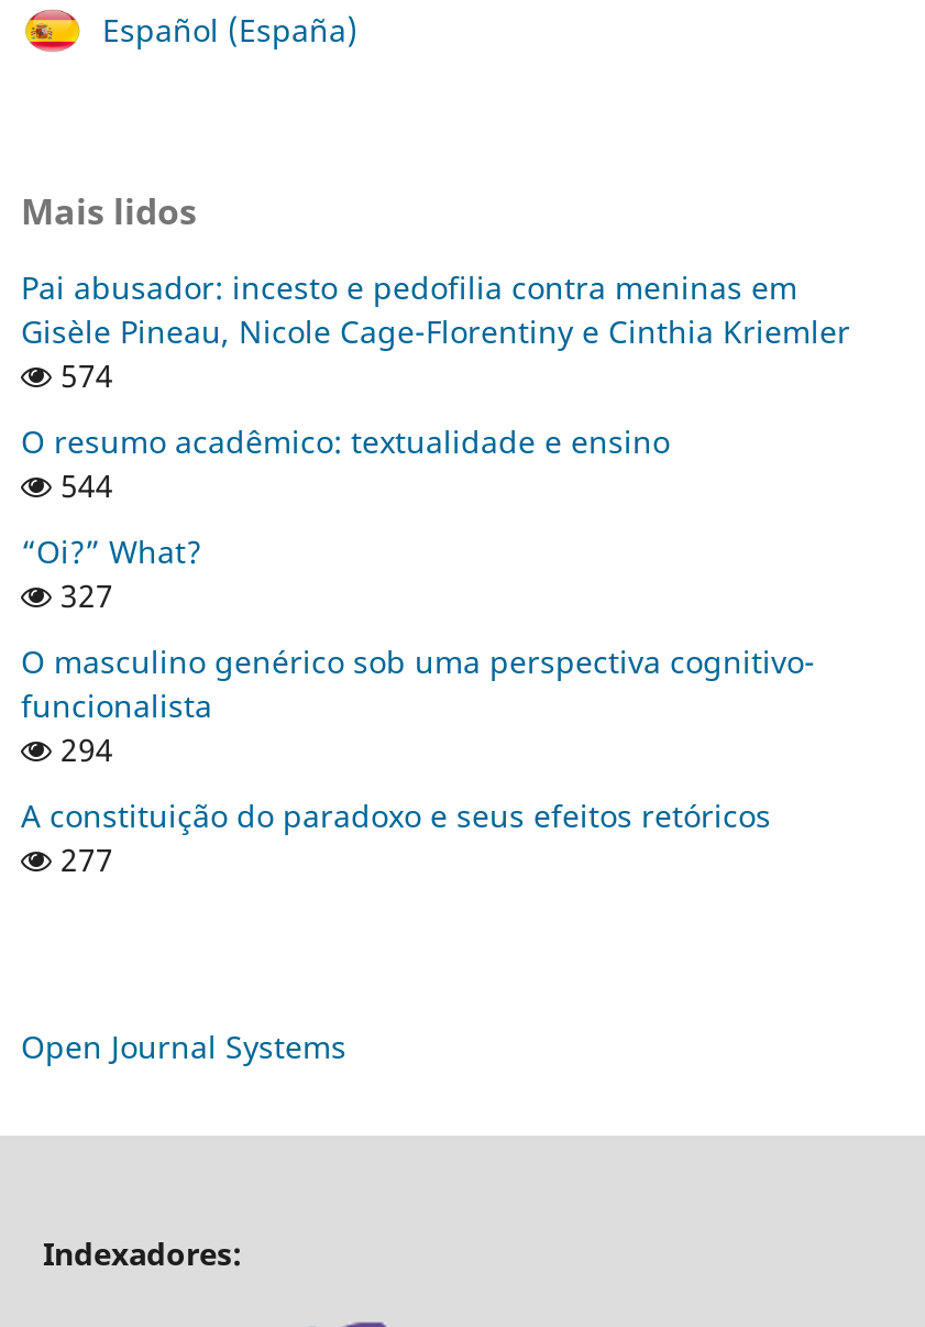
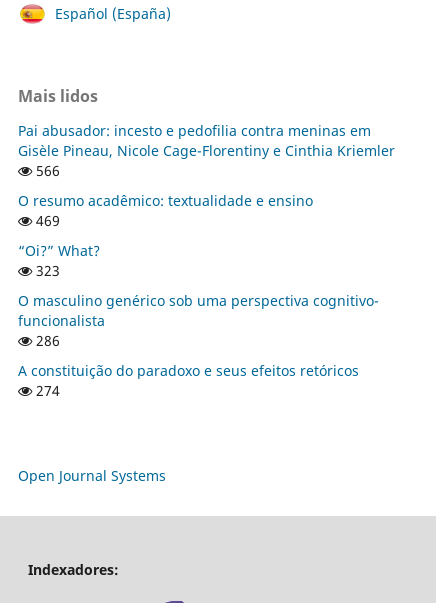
[52,354,113,395] 574 -> [32,161,60,180] 566
[52,464,113,505] 544 -> [32,211,60,230] 469
[52,573,113,615] 327 -> [32,261,60,280] 323
[52,728,113,769] 294 -> [32,331,60,350] 286
[52,838,113,879] 277 -> [32,381,60,400] 274

